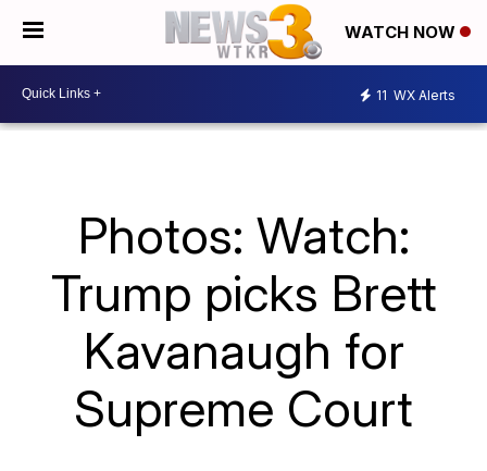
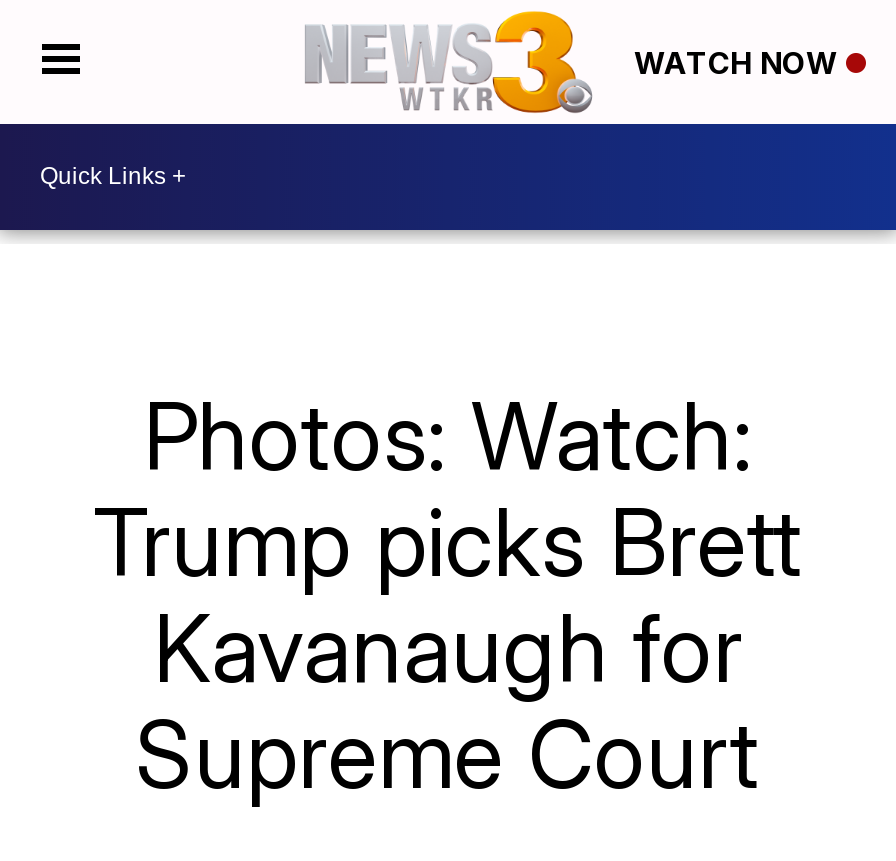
[376,87,455,104] 11 WX Alerts -> none

